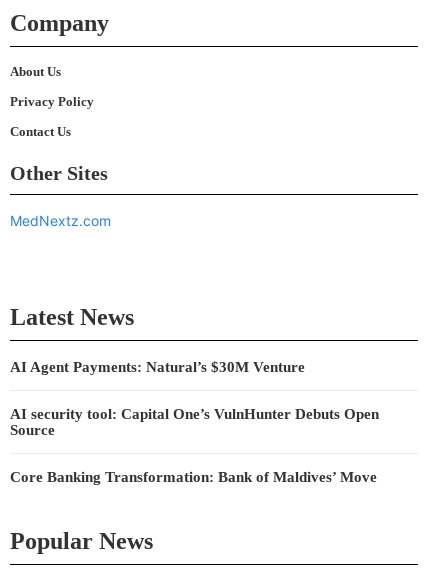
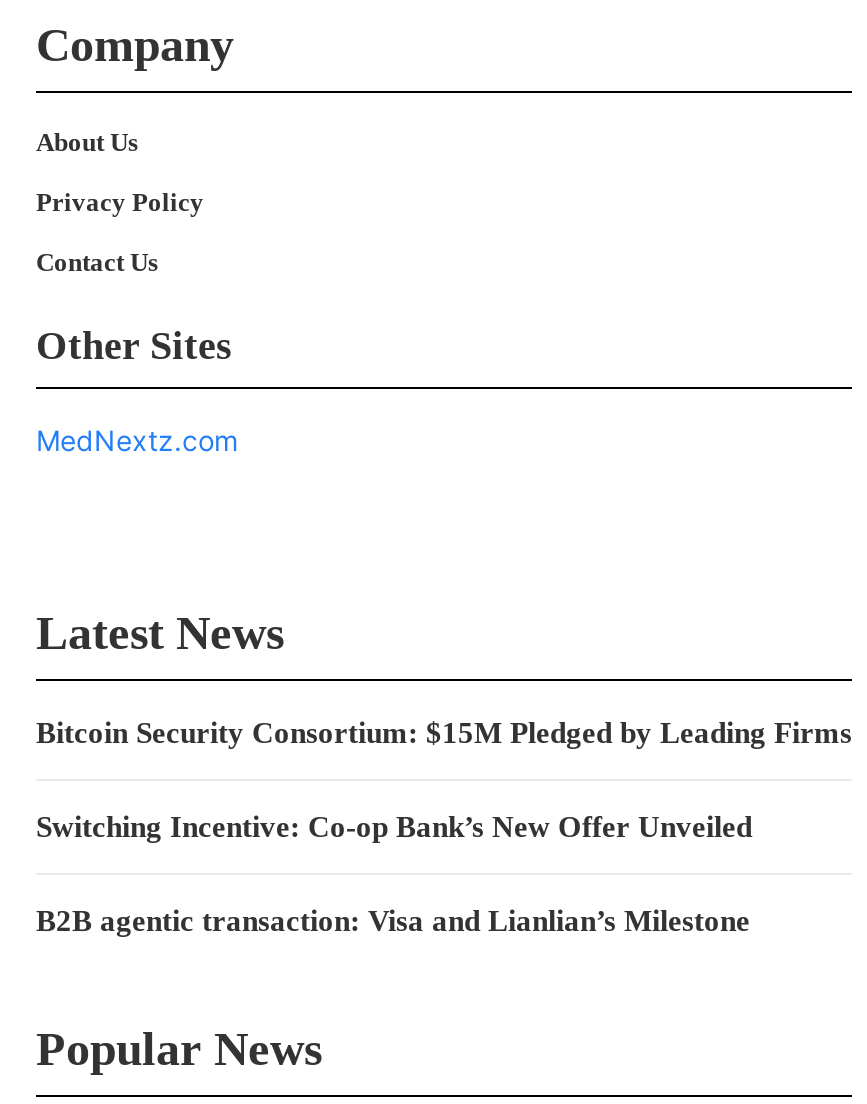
[10,359,305,375] AI Agent Payments: Natural’s $30M Venture -> [36,717,852,749] Bitcoin Security Consortium: $15M Pledged by Leading Firms
[10,406,379,438] AI security tool: Capital One’s VulnHunter Debuts Open | Source -> [36,811,752,843] Switching Incentive: Co-op Bank’s New Offer Unveiled
[10,469,377,485] Core Banking Transformation: Bank of Maldives’ Move -> [36,905,750,937] B2B agentic transaction: Visa and Lianlian’s Milestone

